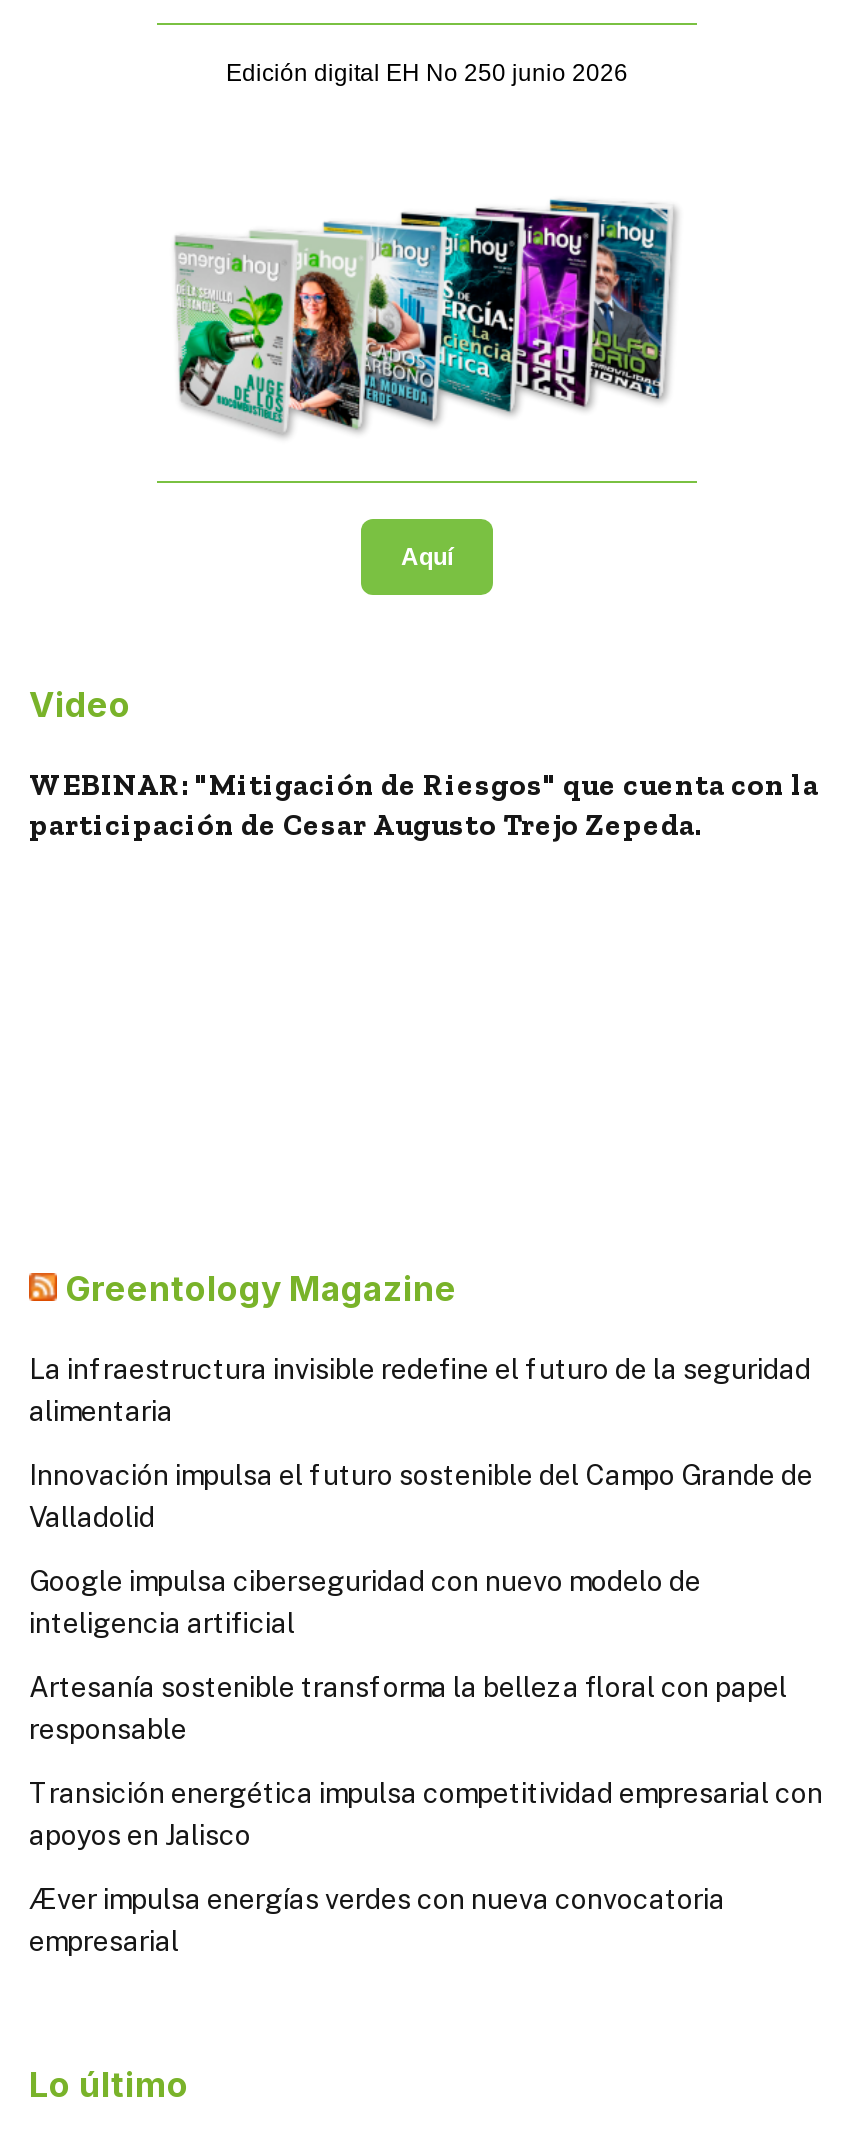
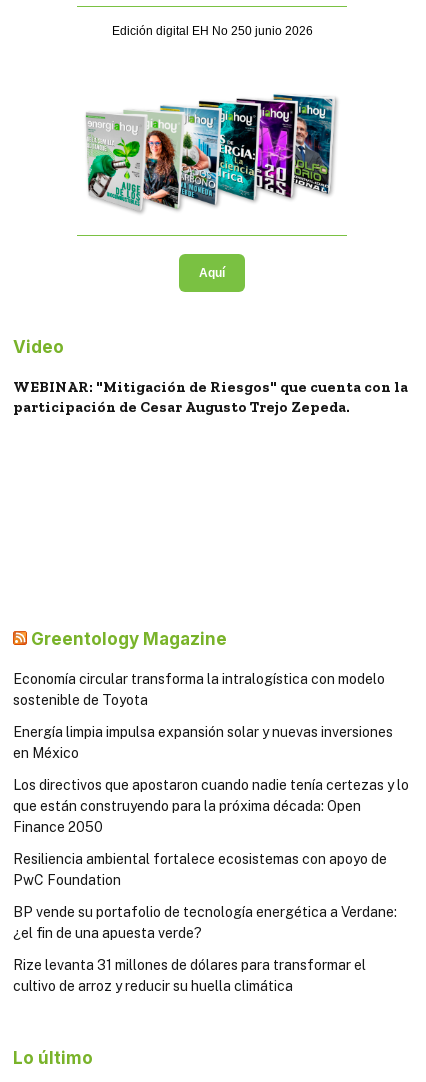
[29,1354,811,1428] La infraestructura invisible redefine el futuro de la seguridad | alimentaria -> [13,671,385,708] Economía circular transforma la intralogística con modelo | sostenible de Toyota
[29,1460,813,1534] Innovación impulsa el futuro sostenible del Campo Grande de | Valladolid -> [13,724,393,761] Energía limpia impulsa expansión solar y nuevas inversiones | en México
[29,1566,701,1640] Google impulsa ciberseguridad con nuevo modelo de | inteligencia artificial -> [13,777,409,835] Los directivos que apostaron cuando nadie tenía certezas y lo | que están construyendo para la próxima década: Open | Finance 2050
[29,1672,787,1746] Artesanía sostenible transforma la belleza floral con papel | responsable -> [13,851,387,888] Resiliencia ambiental fortalece ecosistemas con apoyo de | PwC Foundation
[29,1778,823,1852] Transición energética impulsa competitividad empresarial con | apoyos en Jalisco -> [13,904,397,941] BP vende su portafolio de tecnología energética a Verdane: | ¿el fin de una apuesta verde?
[29,1884,725,1958] Æver impulsa energías verdes con nueva convocatoria | empresarial -> [13,957,366,994] Rize levanta 31 millones de dólares para transformar el | cultivo de arroz y reducir su huella climática

